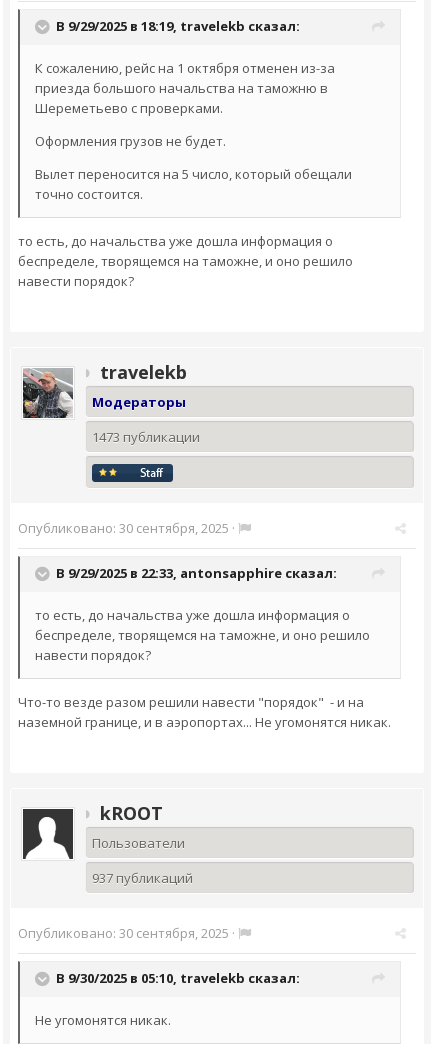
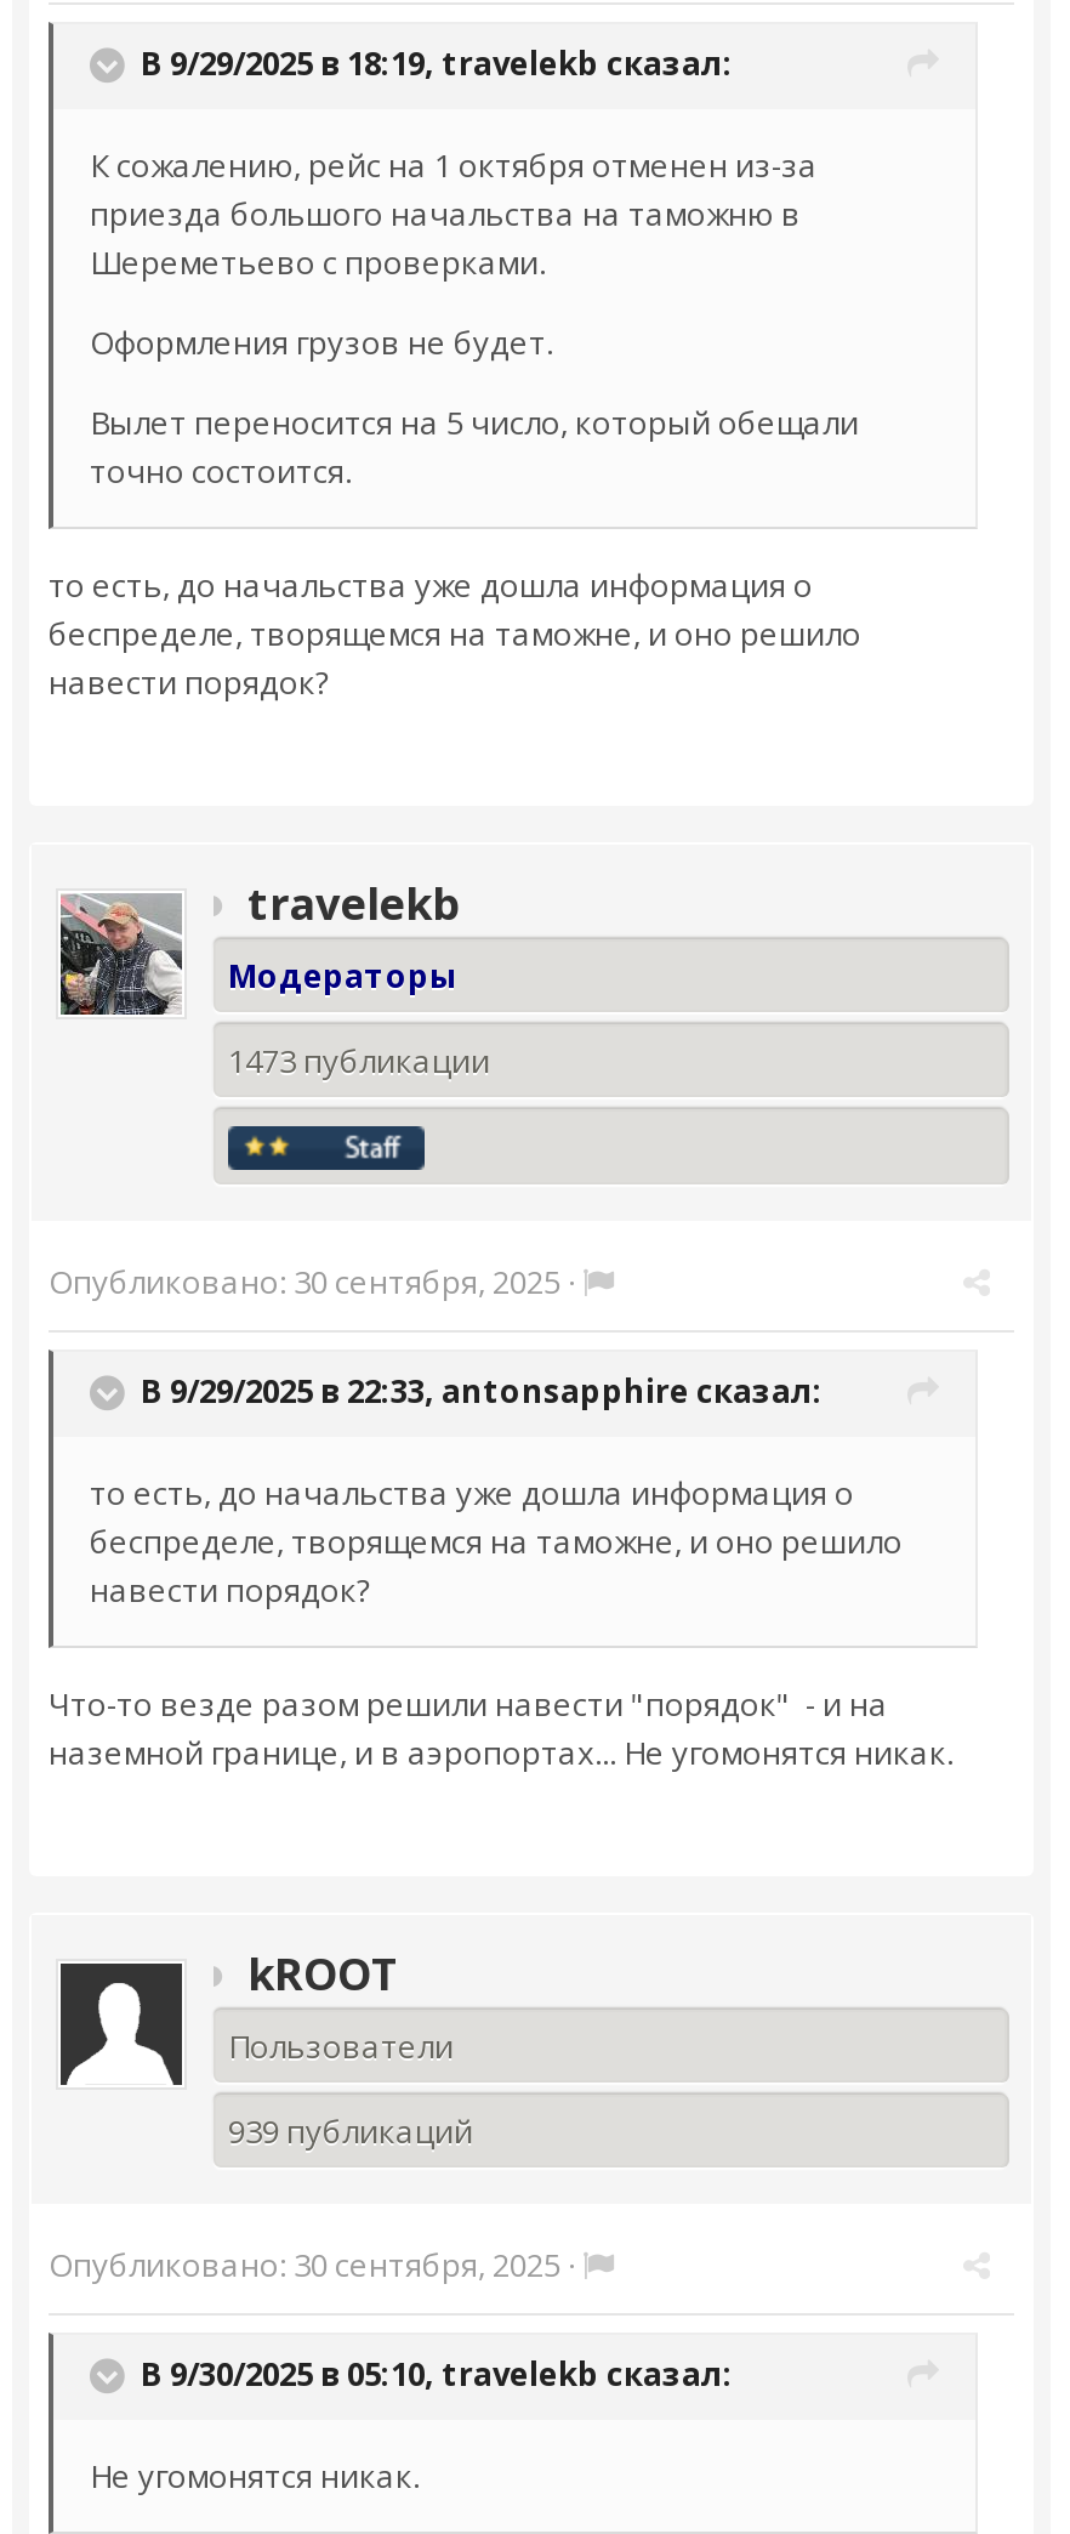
[92,869,193,887] 937 публикаций -> [228,2109,473,2153] 939 публикаций

